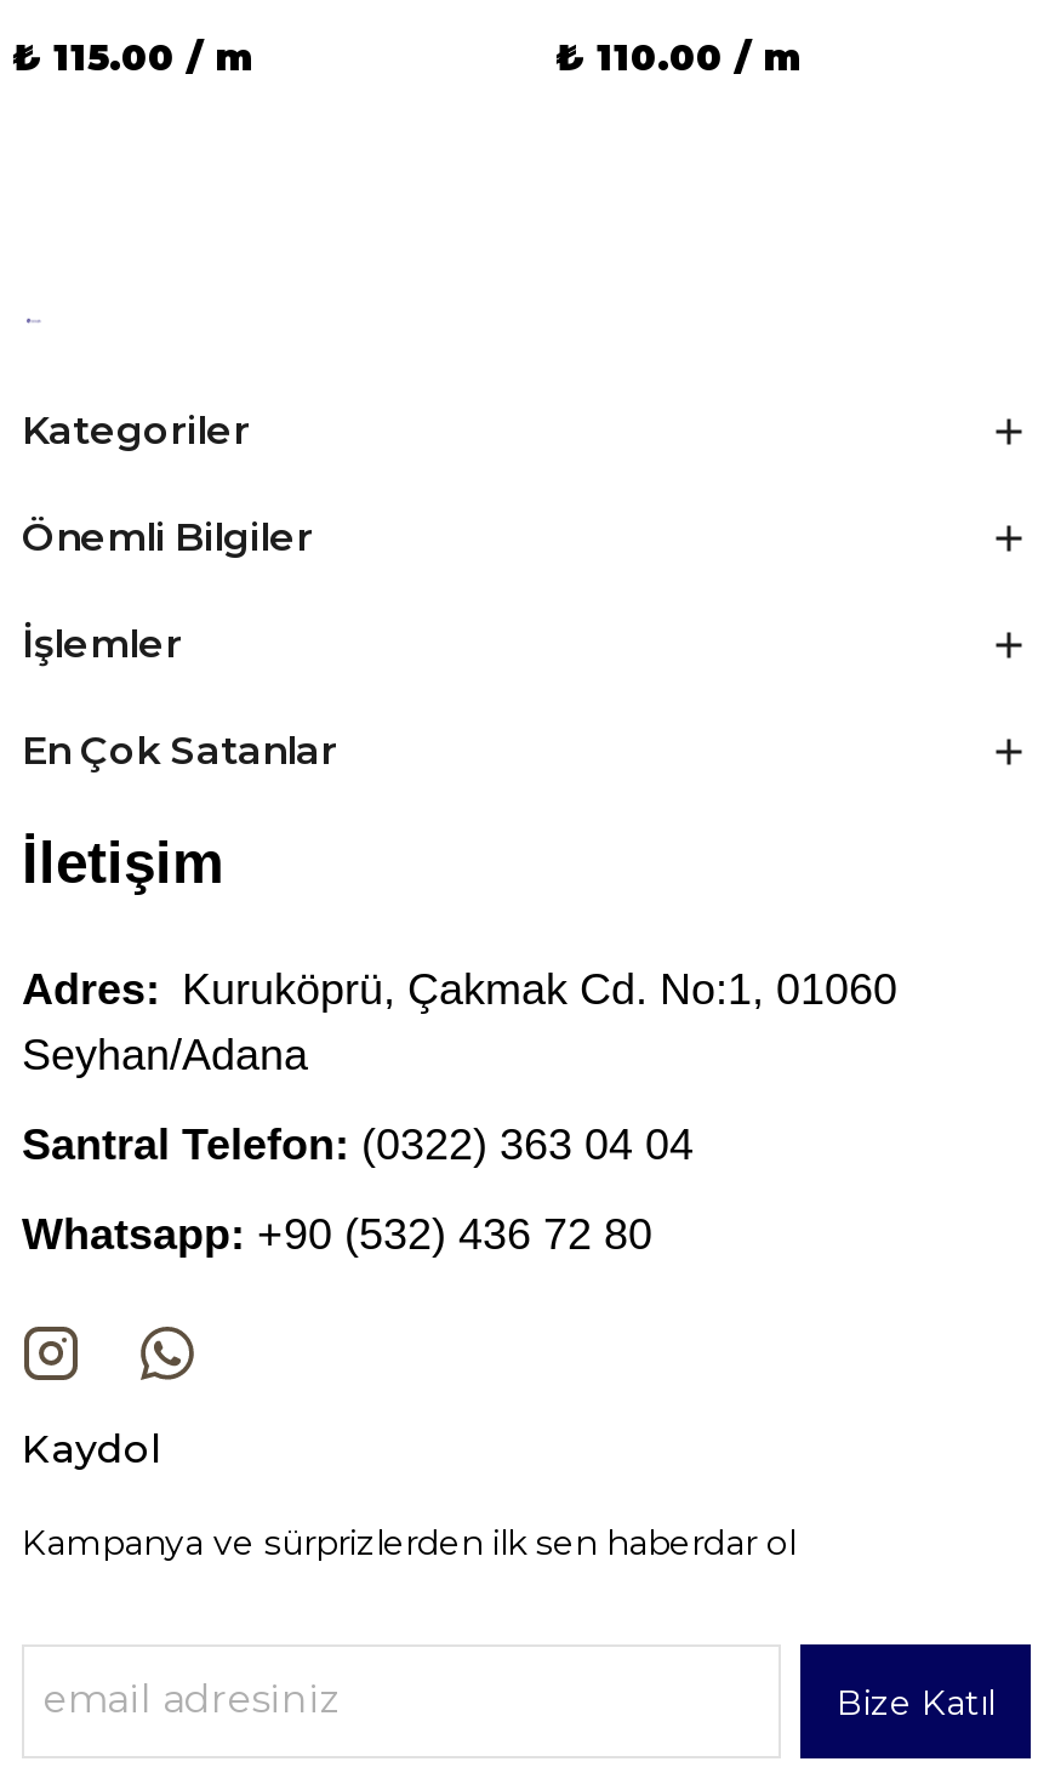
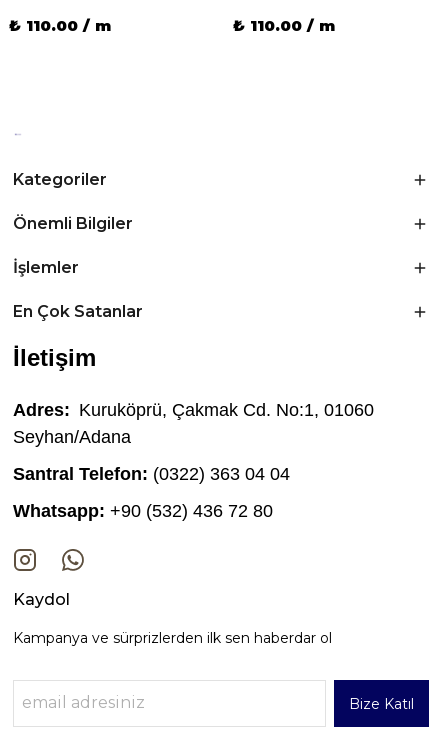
[12,33,255,80] ₺ 115.00 / m -> [9,16,111,35] ₺ 110.00 / m

